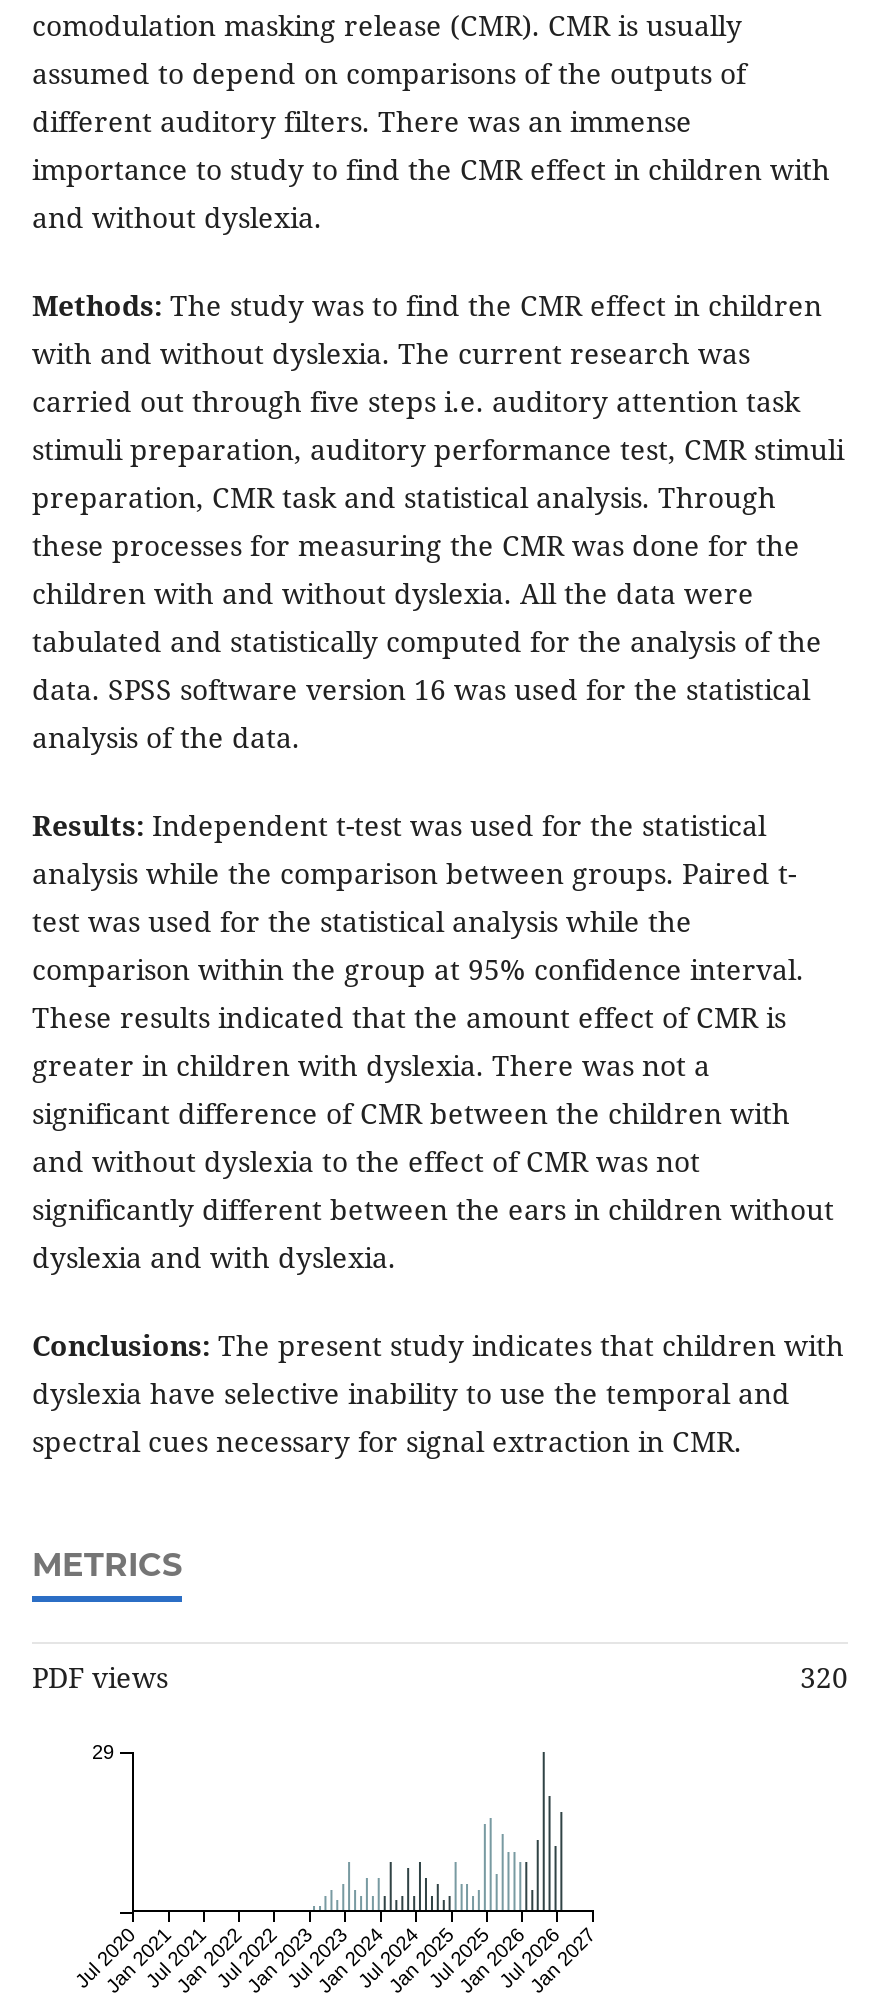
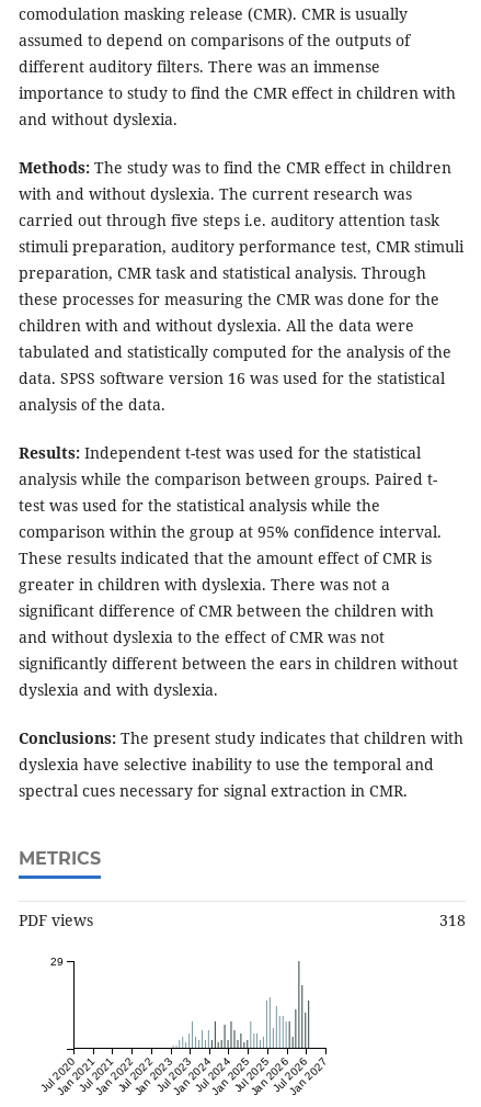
[800,1658,848,1696] 320 -> [439,910,466,931] 318

